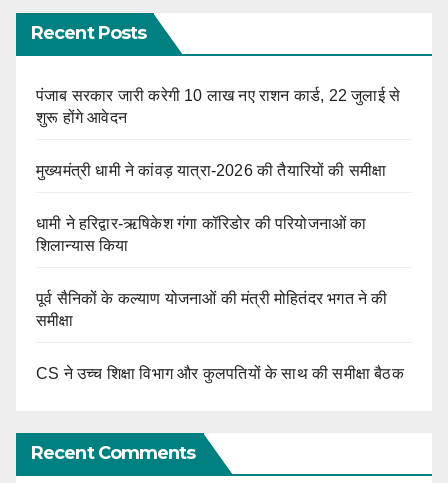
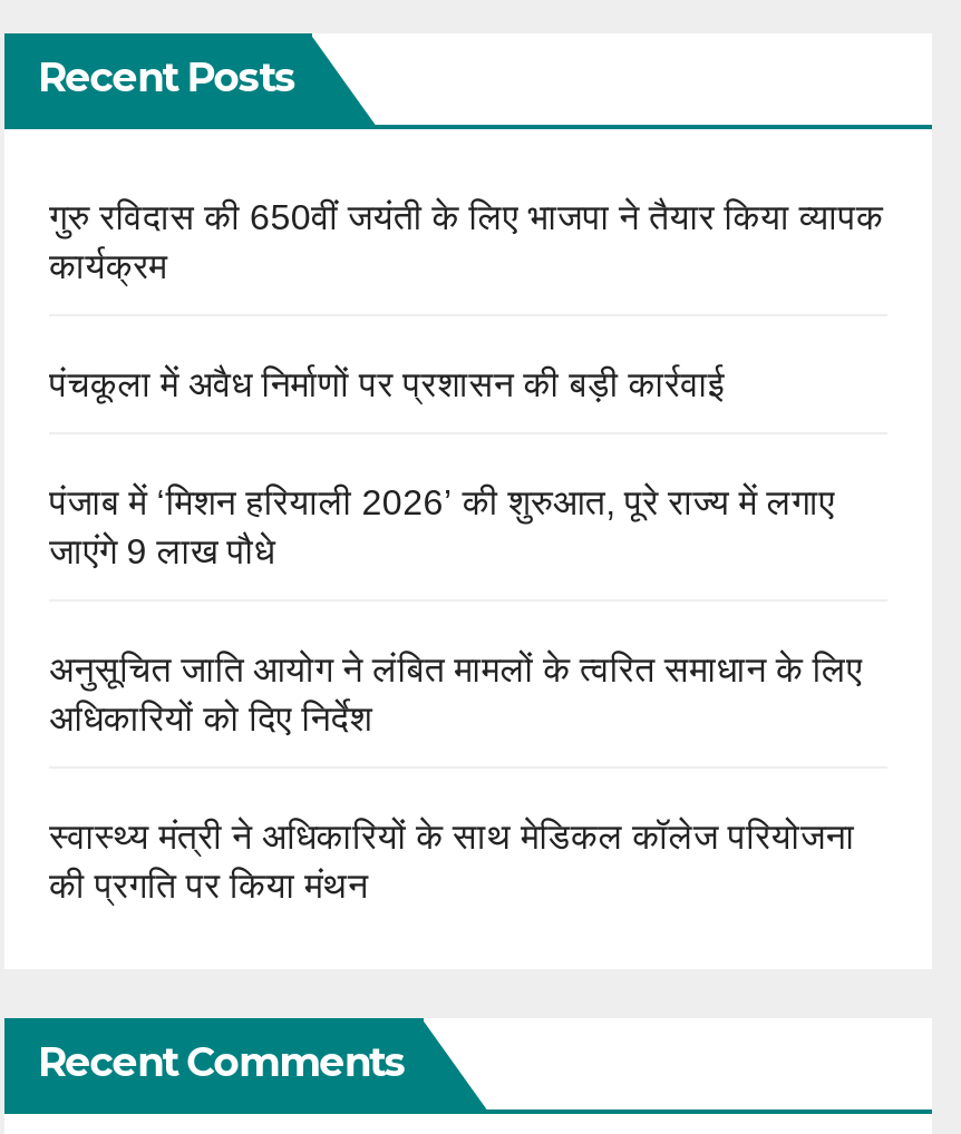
[36,87,400,126] पंजाब सरकार जारी करेगी 10 लाख नए राशन कार्ड, 22 जुलाई से | शुरू होंगे आवेदन -> [49,199,883,286] गुरु रविदास की 650वीं जयंती के लिए भाजपा ने तैयार किया व्यापक | कार्यक्रम
[36,162,386,179] मुख्यमंत्री धामी ने कांवड़ यात्रा-2026 की तैयारियों की समीक्षा -> [49,366,724,404] पंचकूला में अवैध निर्माणों पर प्रशासन की बड़ी कार्रवाई
[36,215,367,254] धामी ने हरिद्वार-ऋषिकेश गंगा कॉरिडोर की परियोजनाओं का | शिलान्यास किया -> [49,484,835,571] पंजाब में ‘मिशन हरियाली 2026’ की शुरुआत, पूरे राज्य में लगाए | जाएंगे 9 लाख पौधे
[36,290,388,329] पूर्व सैनिकों के कल्याण योजनाओं की मंत्री मोहितंदर भगत ने की | समीक्षा -> [49,651,862,738] अनुसूचित जाति आयोग ने लंबित मामलों के त्वरित समाधान के लिए | अधिकारियों को दिए निर्देश
[36,365,404,382] CS ने उच्च शिक्षा विभाग और कुलपतियों के साथ की समीक्षा बैठक -> [49,818,855,905] स्वास्थ्य मंत्री ने अधिकारियों के साथ मेडिकल कॉलेज परियोजना | की प्रगति पर किया मंथन

